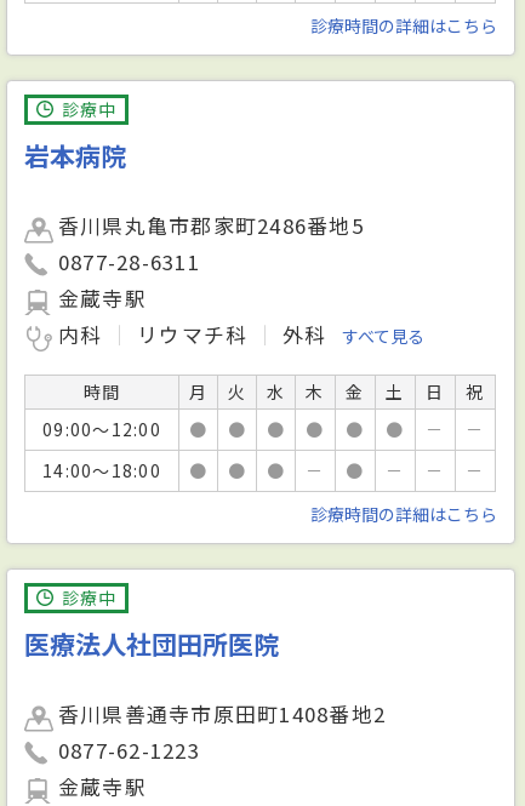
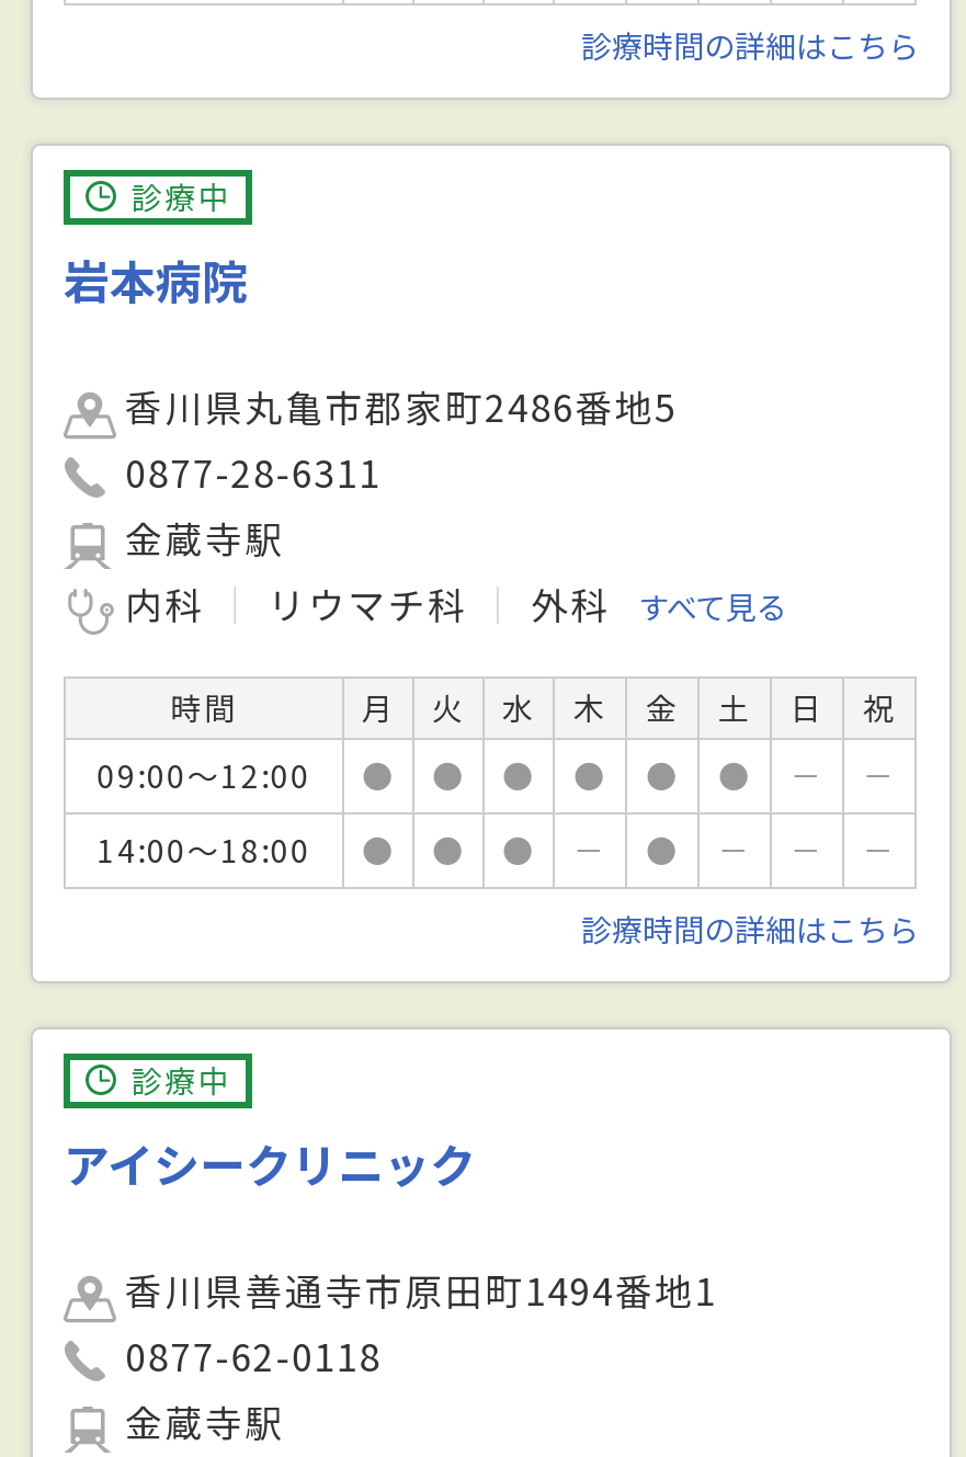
[24,625,279,662] 医療法人社団田所医院 -> [64,1130,476,1196] アイシークリニック
[58,699,386,765] 香川県善通寺市原田町1408番地2 | 0877-62-1223 -> [125,1264,717,1383] 香川県善通寺市原田町1494番地1 | 0877-62-0118

